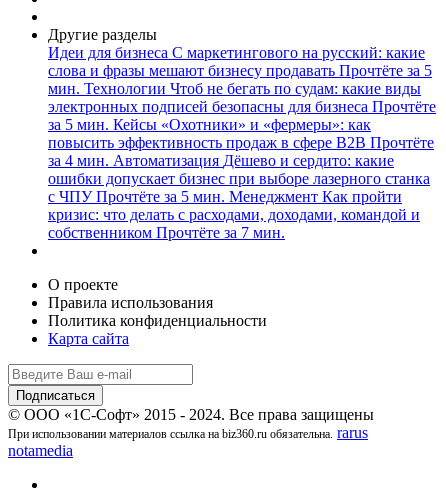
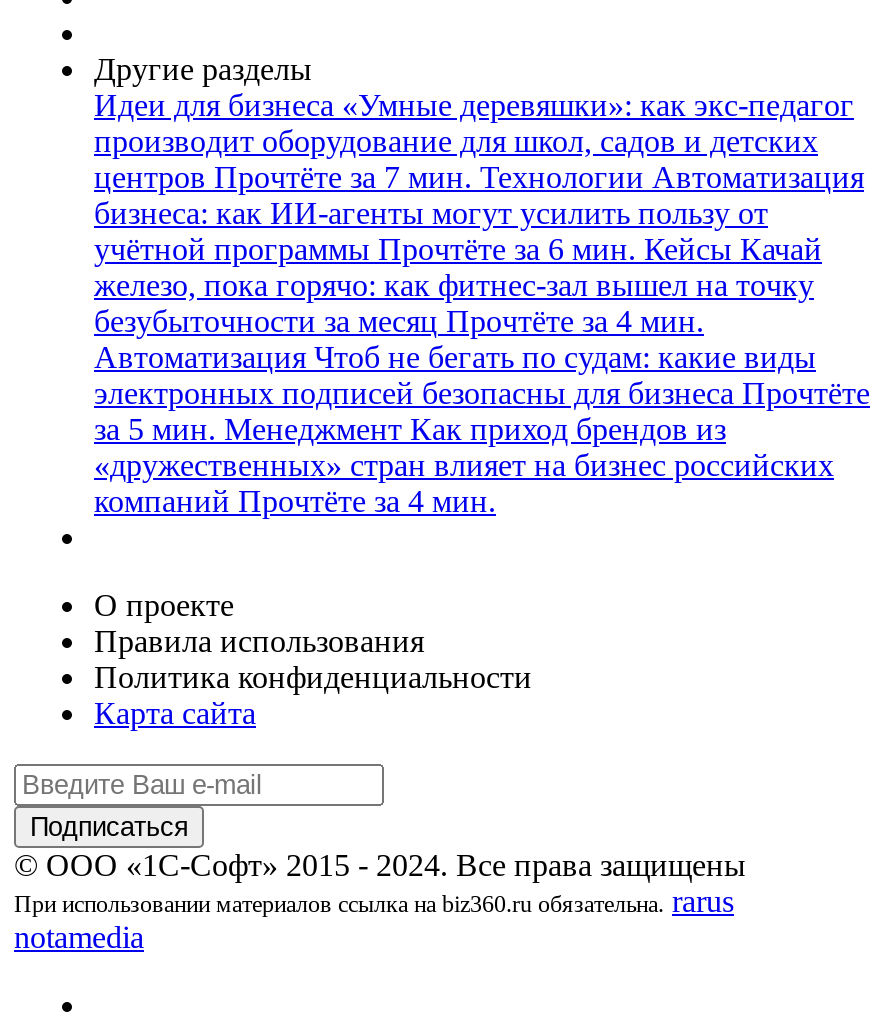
[48,44,432,97] Идеи для бизнеса С маркетингового на русский: какие | слова и фразы мешают бизнесу продавать Прочтёте за 5 | мин. Технологии Чтоб не бегать по судам: какие виды -> [94,88,864,374] Идеи для бизнеса «Умные деревяшки»: как экс-педагог | производит оборудование для школ, садов и детских | центров Прочтёте за 7 мин.Технологии Автоматизация | бизнеса: как ИИ-агенты могут усилить пользу от | учётной программы Прочтёте за 6 мин. Кейсы Качай | железо, пока горячо: как фитнес-зал вышел на точку | безубыточности за месяц Прочтёте за 4 мин. | Автоматизация Чтоб не бегать по судам: какие виды
moved [48,98,436,115] -> [94,376,870,410]: электронных подписей безопасны для бизнеса Прочтёте
[48,116,434,241] за 5 мин. Кейсы «Охотники» и «фермеры»: как | повысить эффективность продаж в сфере B2B Прочтёте | за 4 мин. Автоматизация Дёшево и сердито: какие | ошибки допускает бизнес при выборе лазерного станка | с ЧПУ Прочтёте за 5 мин. Менеджмент Как пройти | кризис: что делать с расходами, доходами, командой и | собственником Прочтёте за 7 мин. -> [94,412,834,518] за 5 мин. Менеджмент Как приход брендов из | «дружественных» стран влияет на бизнес российских | компаний Прочтёте за 4 мин.

